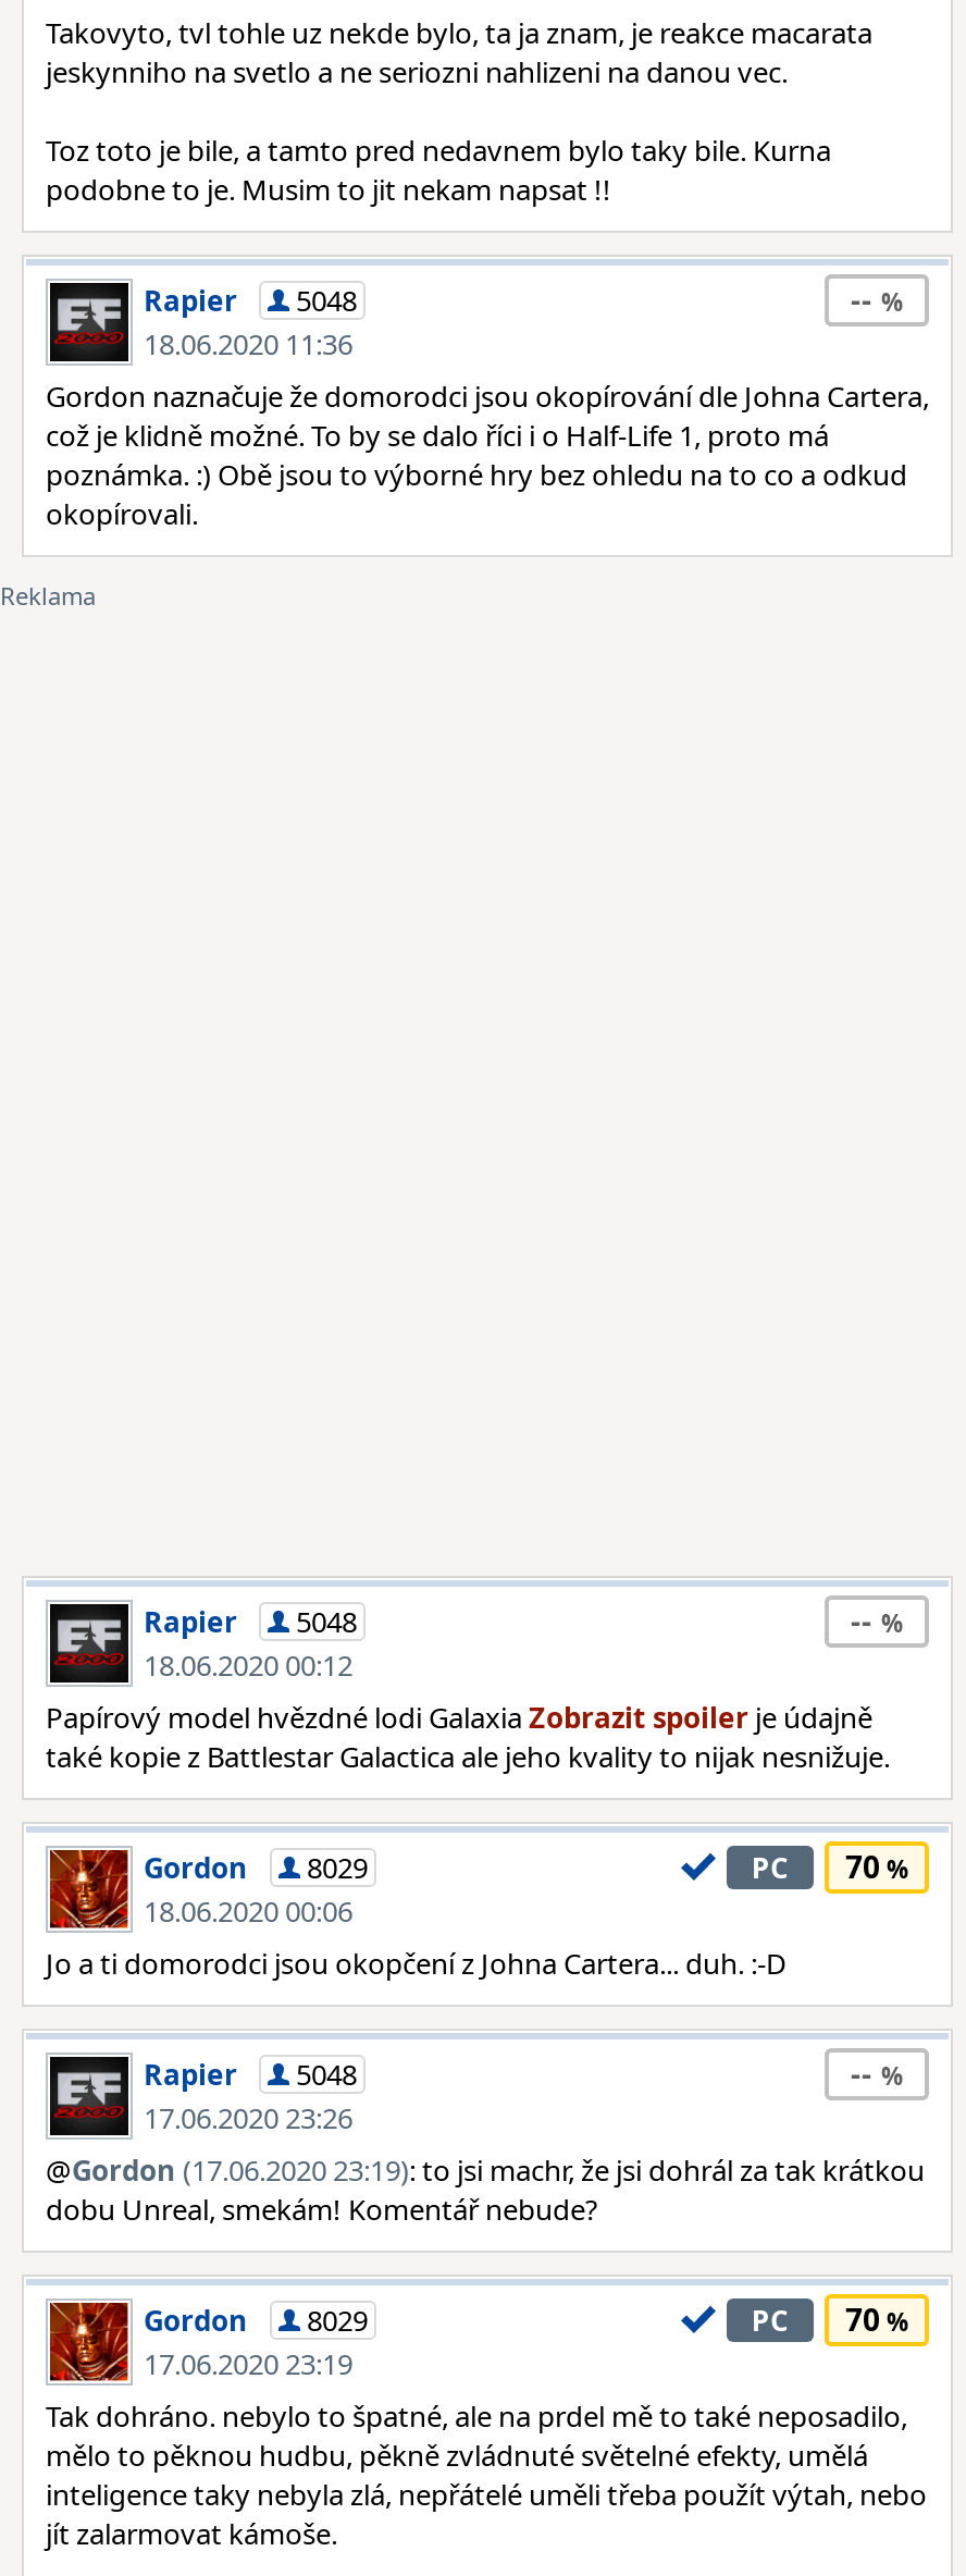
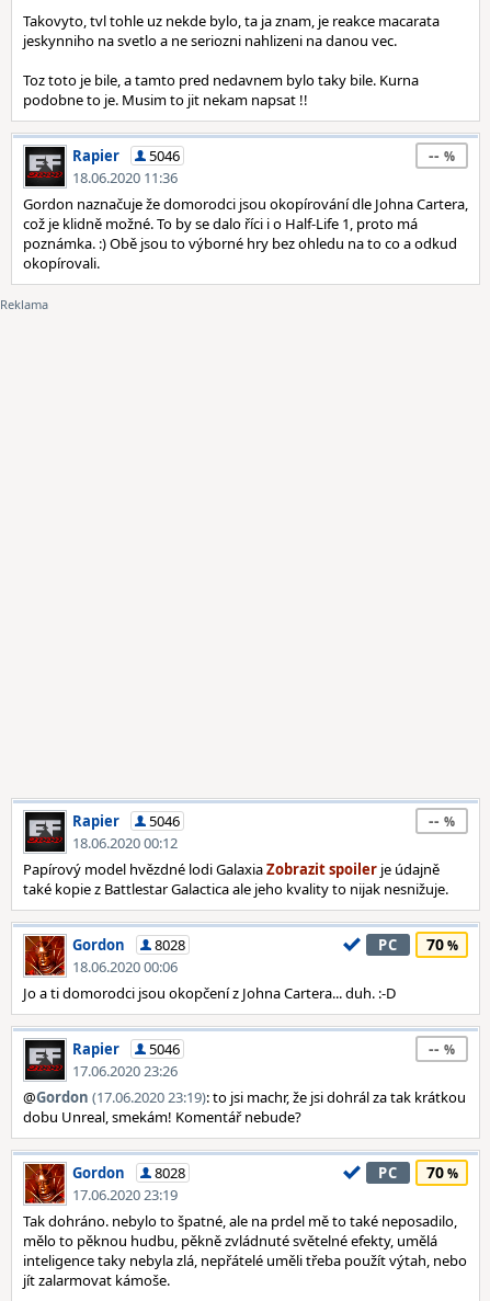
[144,281,357,320] Rapier 5048 -> [72,146,180,166] Rapier 5046
[144,1602,357,1641] Rapier 5048 -> [72,811,180,831] Rapier 5046
[144,1848,368,1887] Gordon 8029 -> [72,935,185,955] Gordon 8028
[144,2055,357,2094] Rapier 5048 -> [72,1039,180,1059] Rapier 5046
[144,2301,368,2340] Gordon 8029 -> [72,1163,185,1183] Gordon 8028

